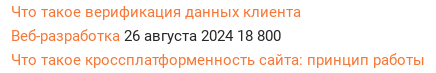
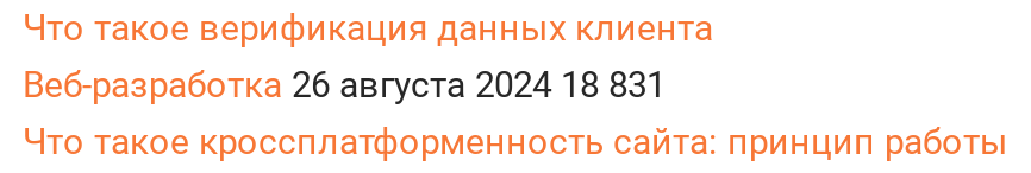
[11,27,281,45] Веб-разработка 26 августа 2024 18 800 -> [23,65,666,108] Веб-разработка 26 августа 2024 18 831

